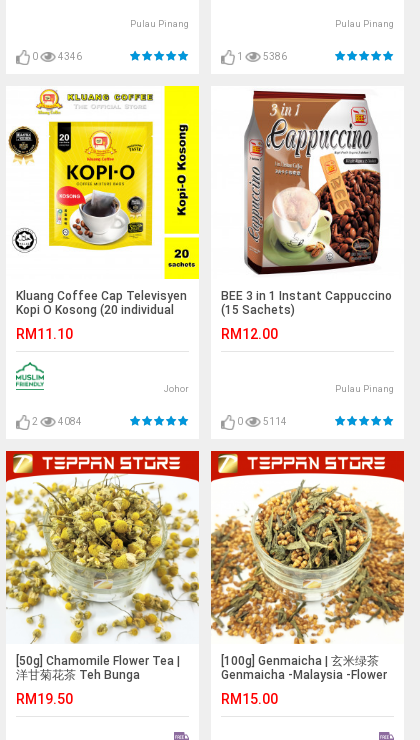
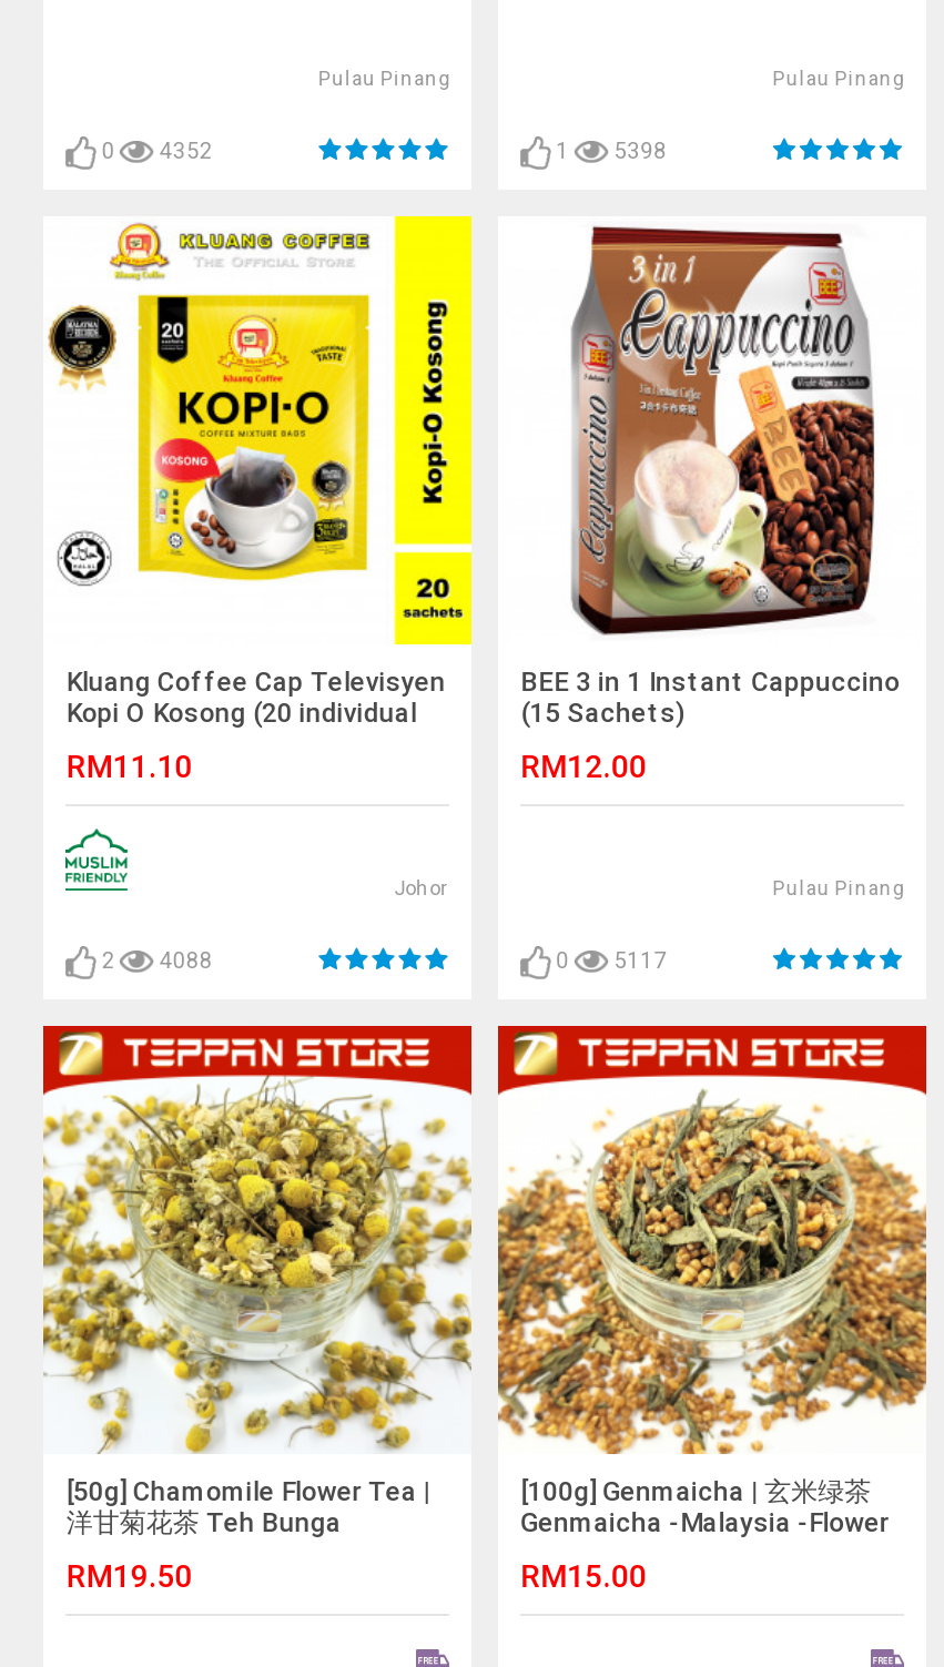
[30,51,82,62] 0 4346 -> [97,139,213,163] 0 4352
[235,51,287,62] 1 5386 -> [552,139,667,163] 1 5398
[30,416,82,427] 2 4084 -> [97,948,213,972] 2 4088
[235,416,287,427] 0 5114 -> [552,948,667,972] 0 5117

